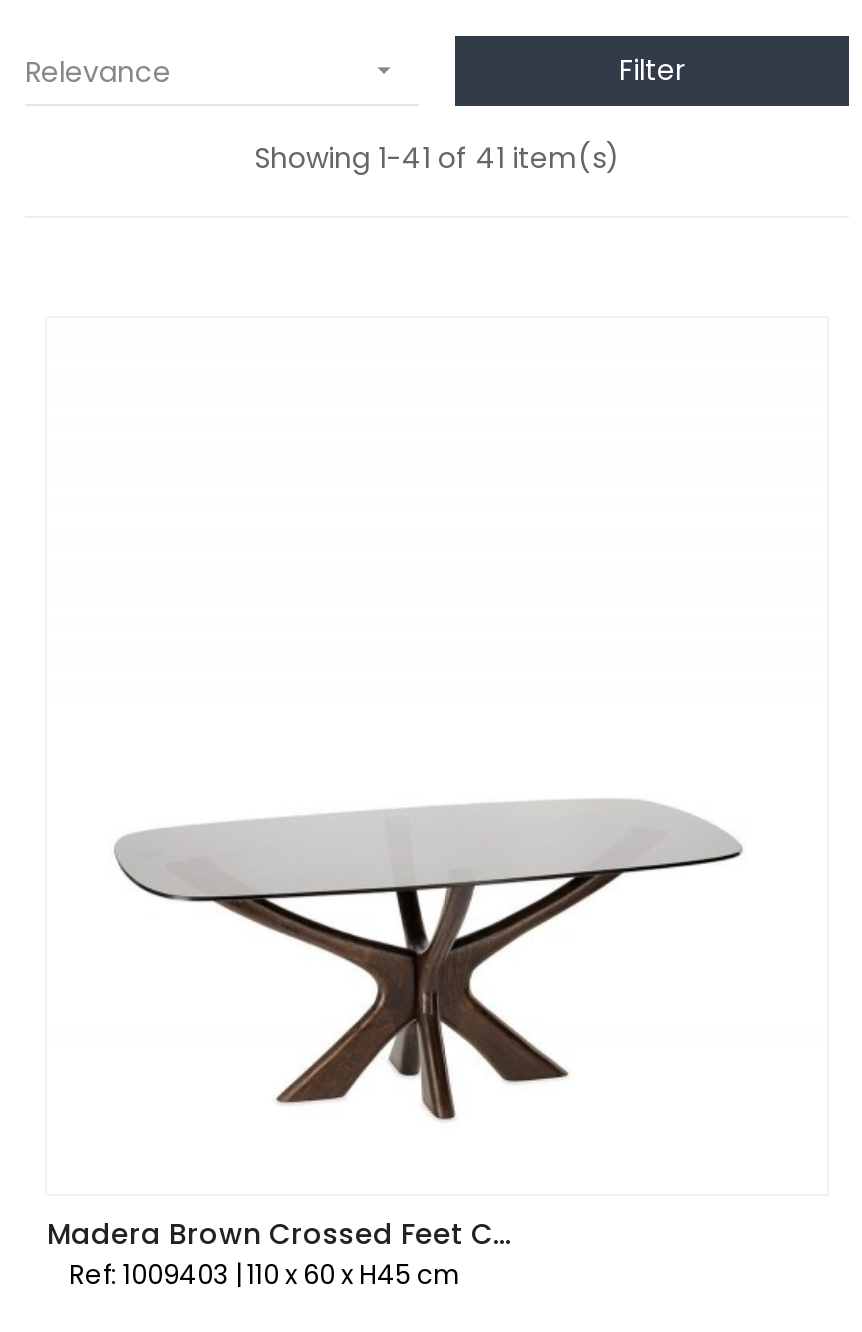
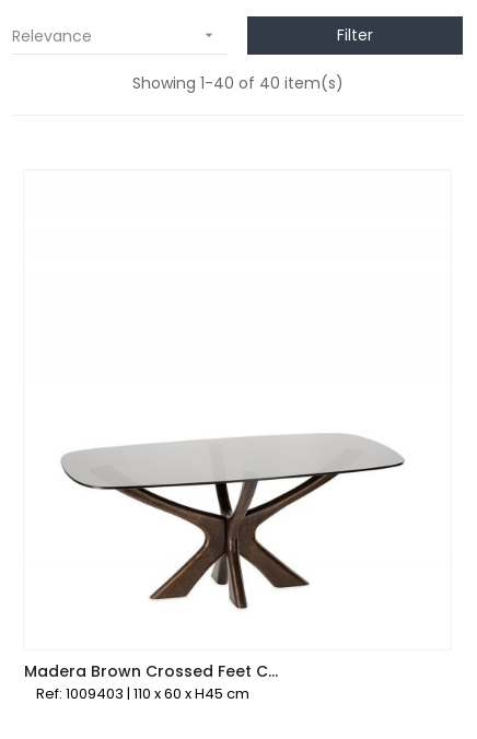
[254,138,620,178] Showing 1-41 of 41 item(s) -> [132,72,343,94] Showing 1-40 of 40 item(s)

